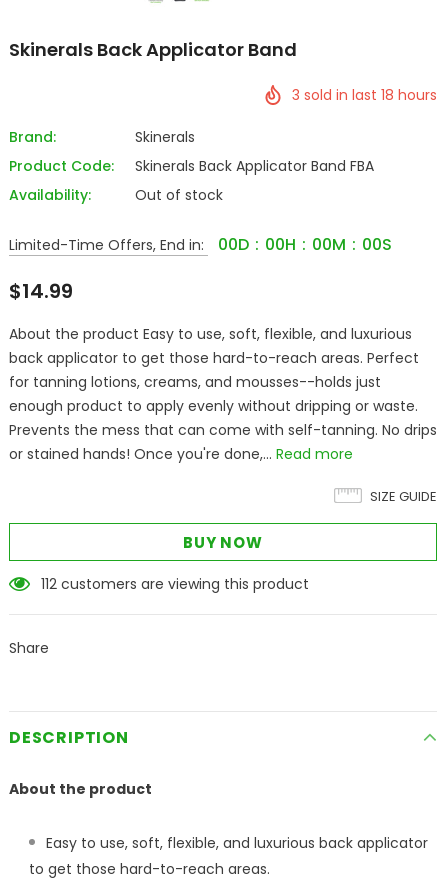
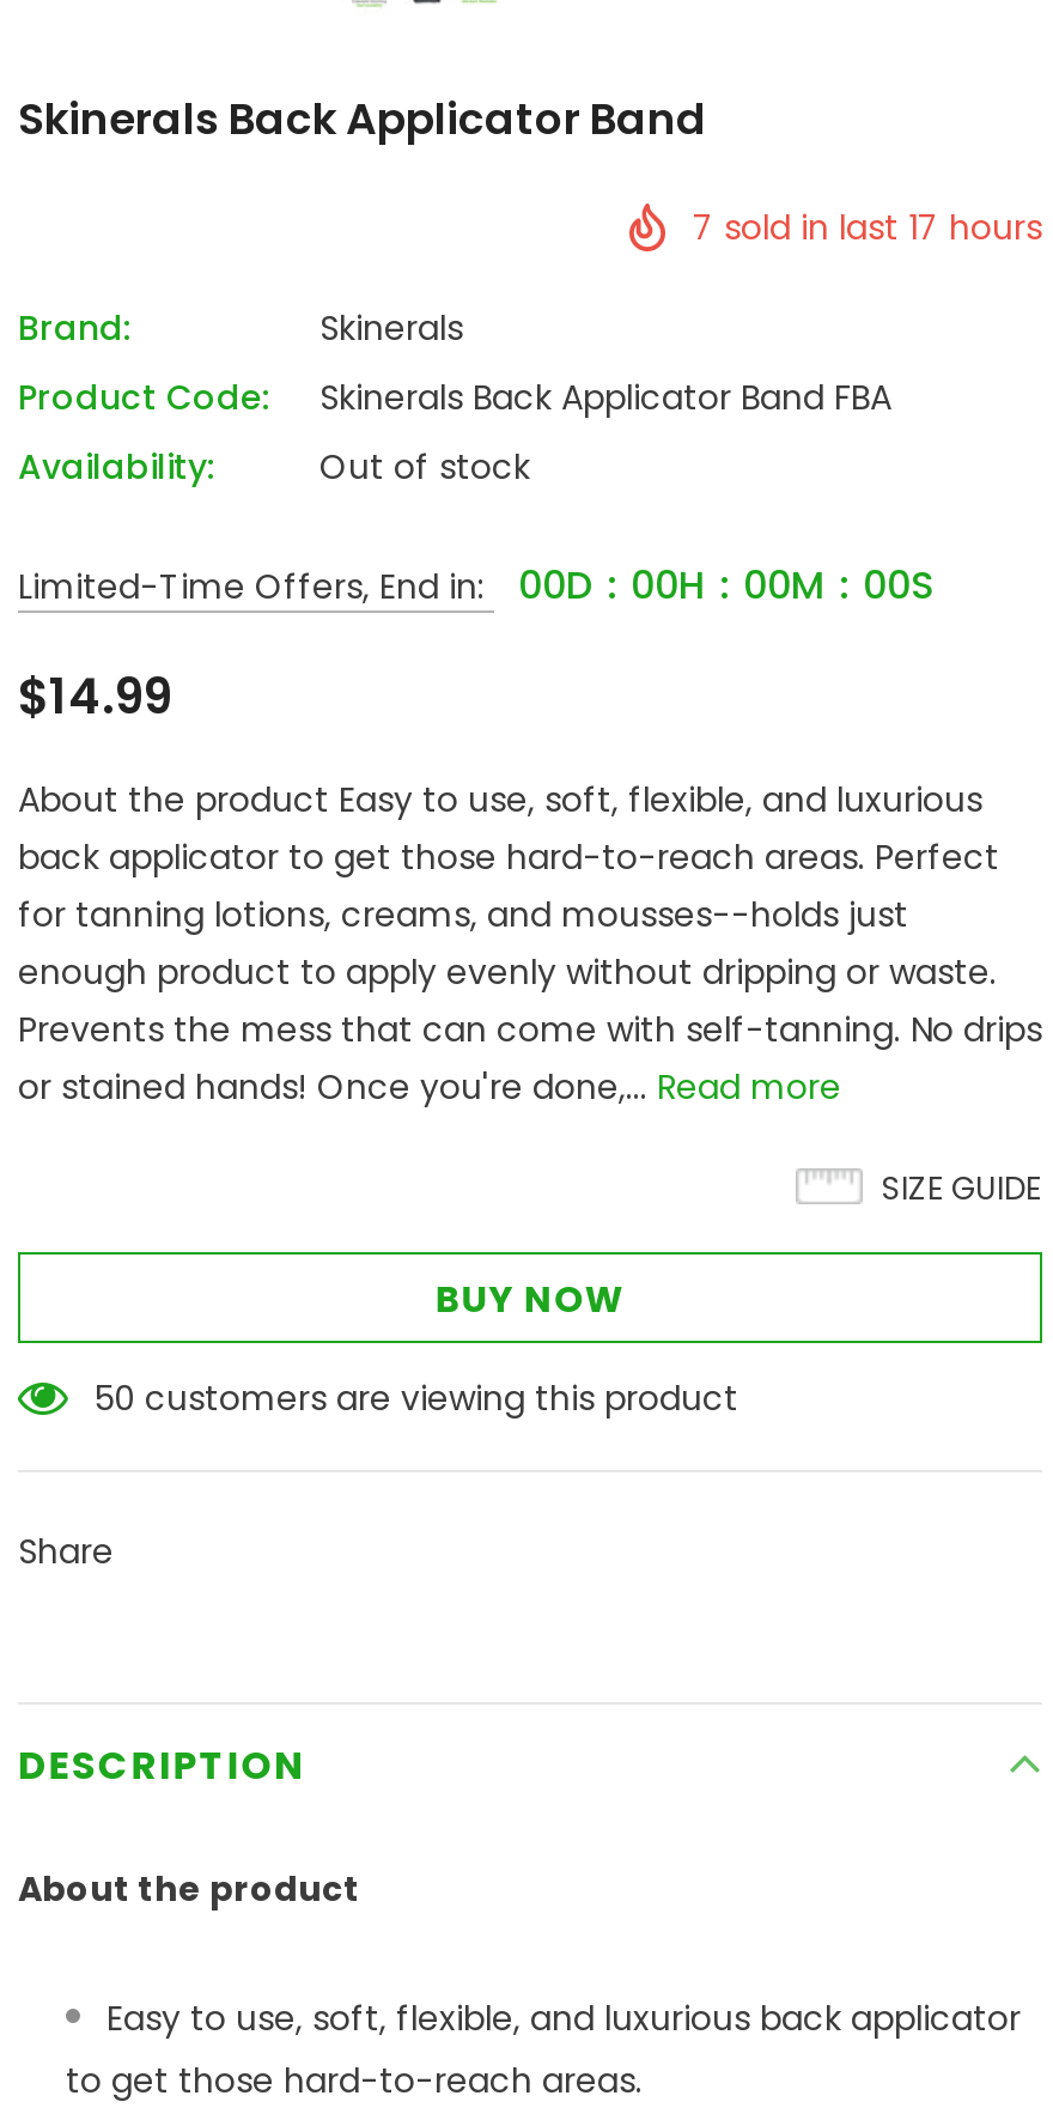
[292,85,437,105] 3 sold in last 18 hours -> [693,204,1042,251] 7 sold in last 17 hours
[41,574,309,594] 112 customers are viewing this product -> [95,1374,738,1422] 50 customers are viewing this product

